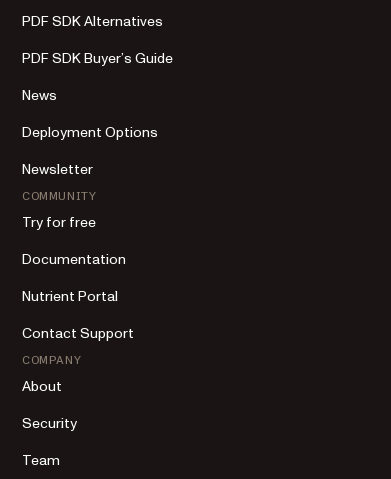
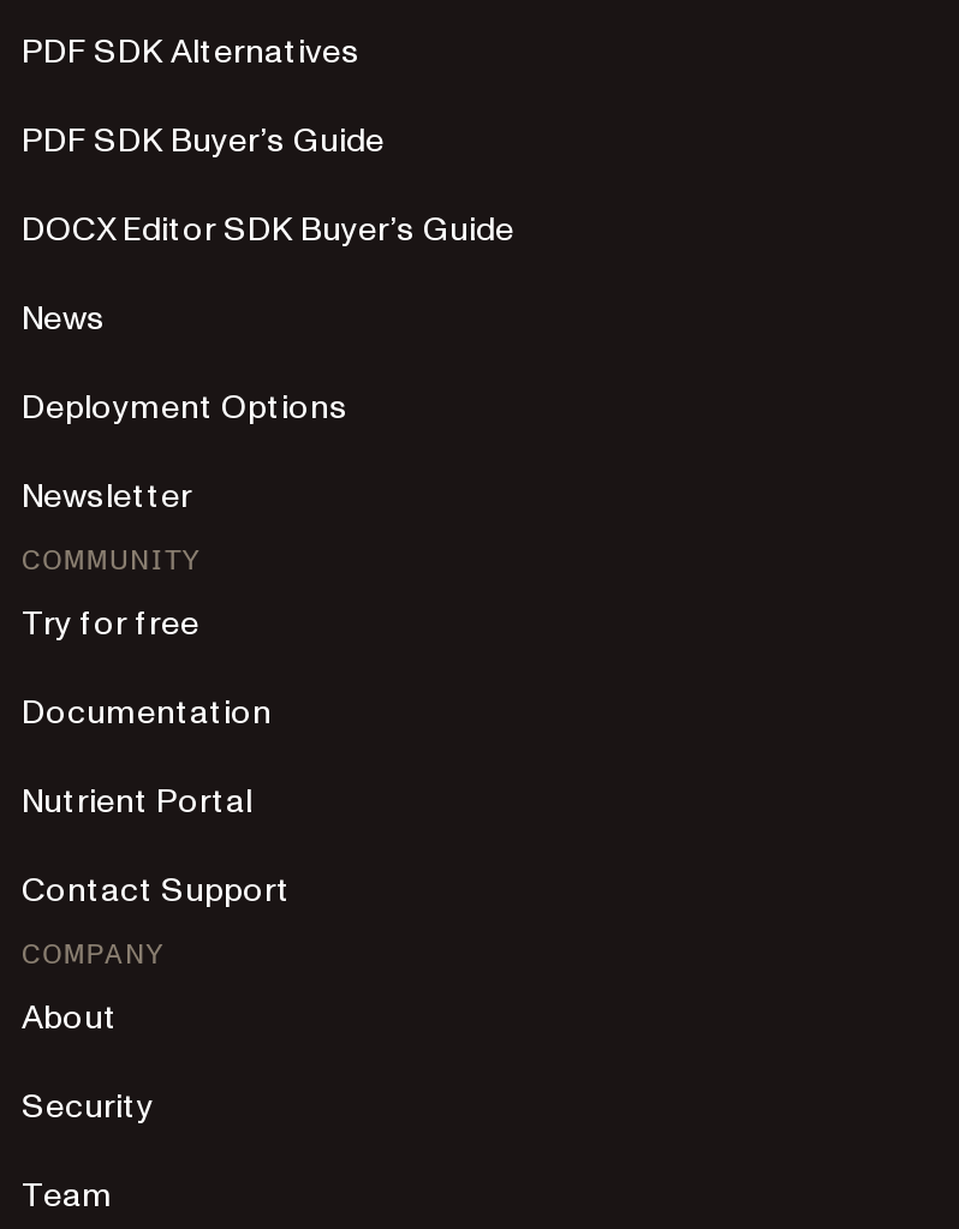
none -> [22,207,514,252] DOCX Editor SDK Buyer’s Guide

